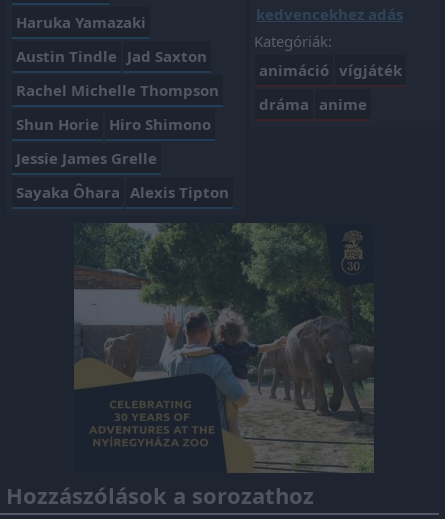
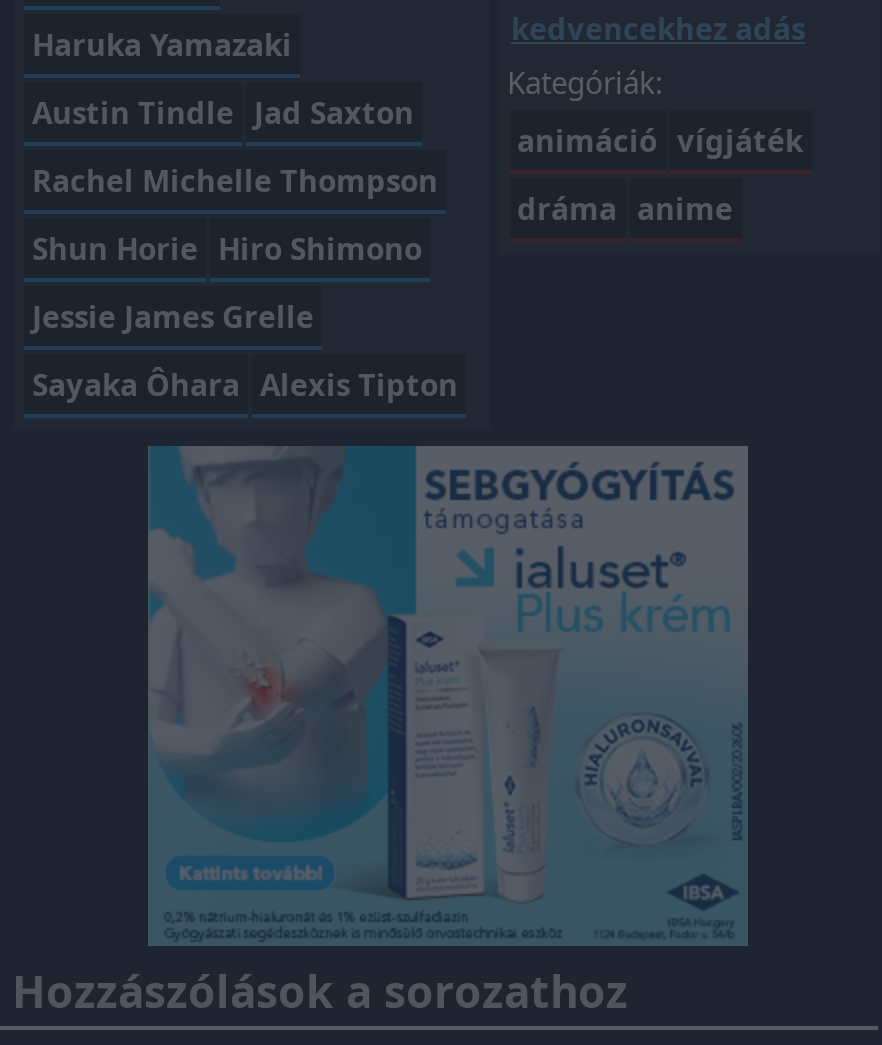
[73,222,375,474] [image] -> [146,444,750,948] [image]

